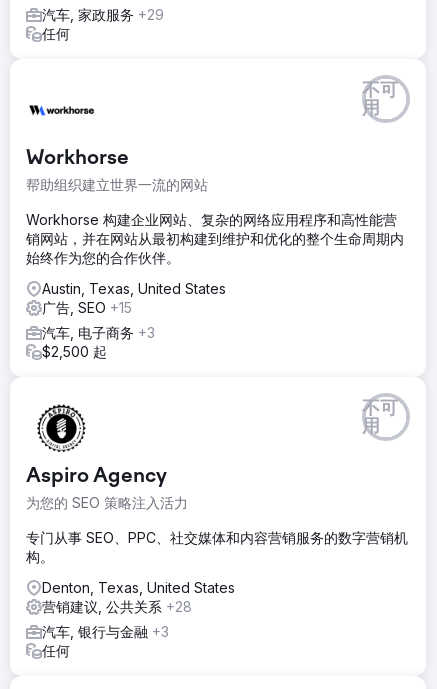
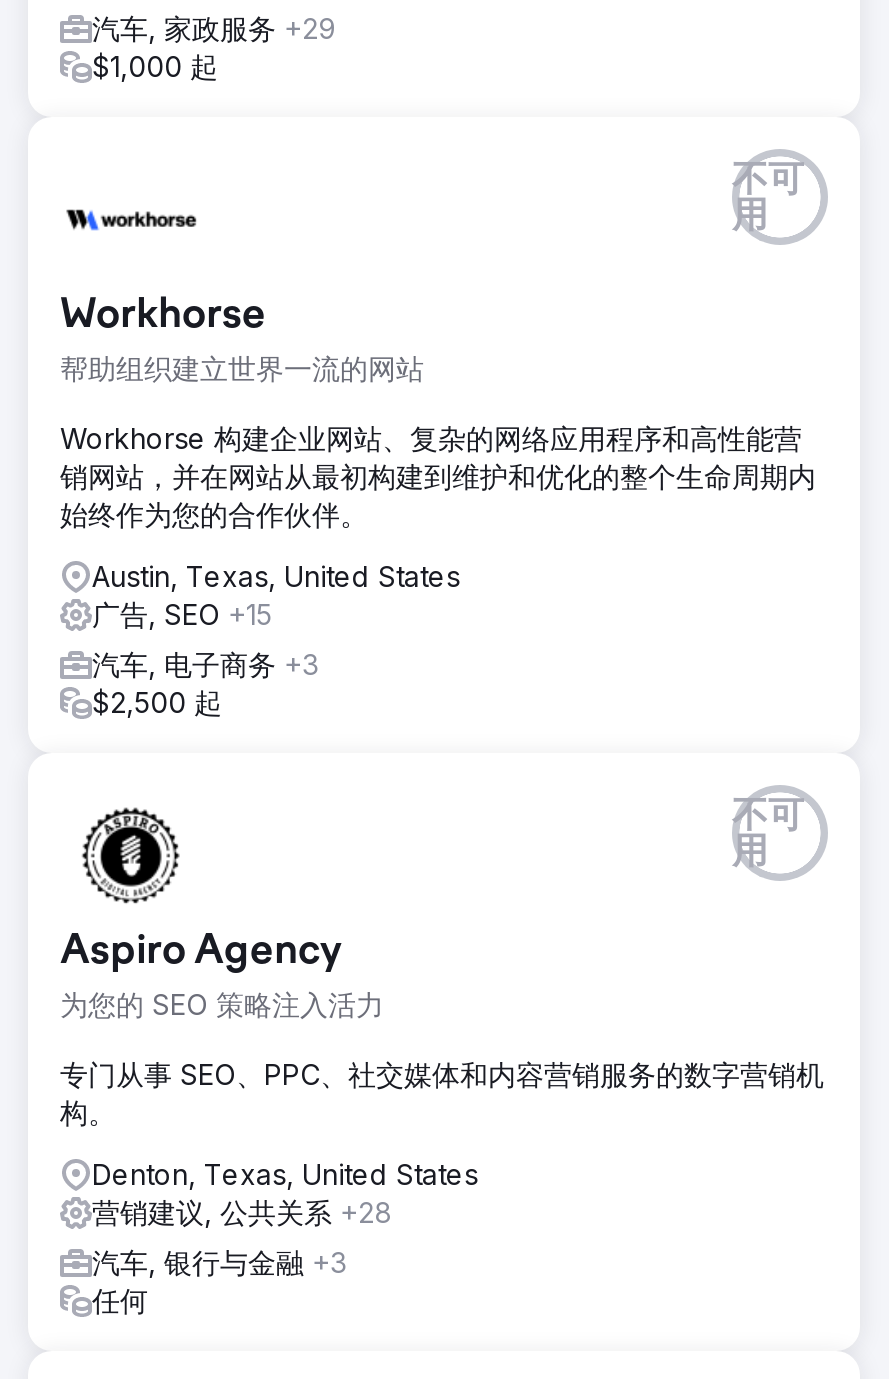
[42,25,70,42] 任何 -> [92,48,218,82] $1,000 起

